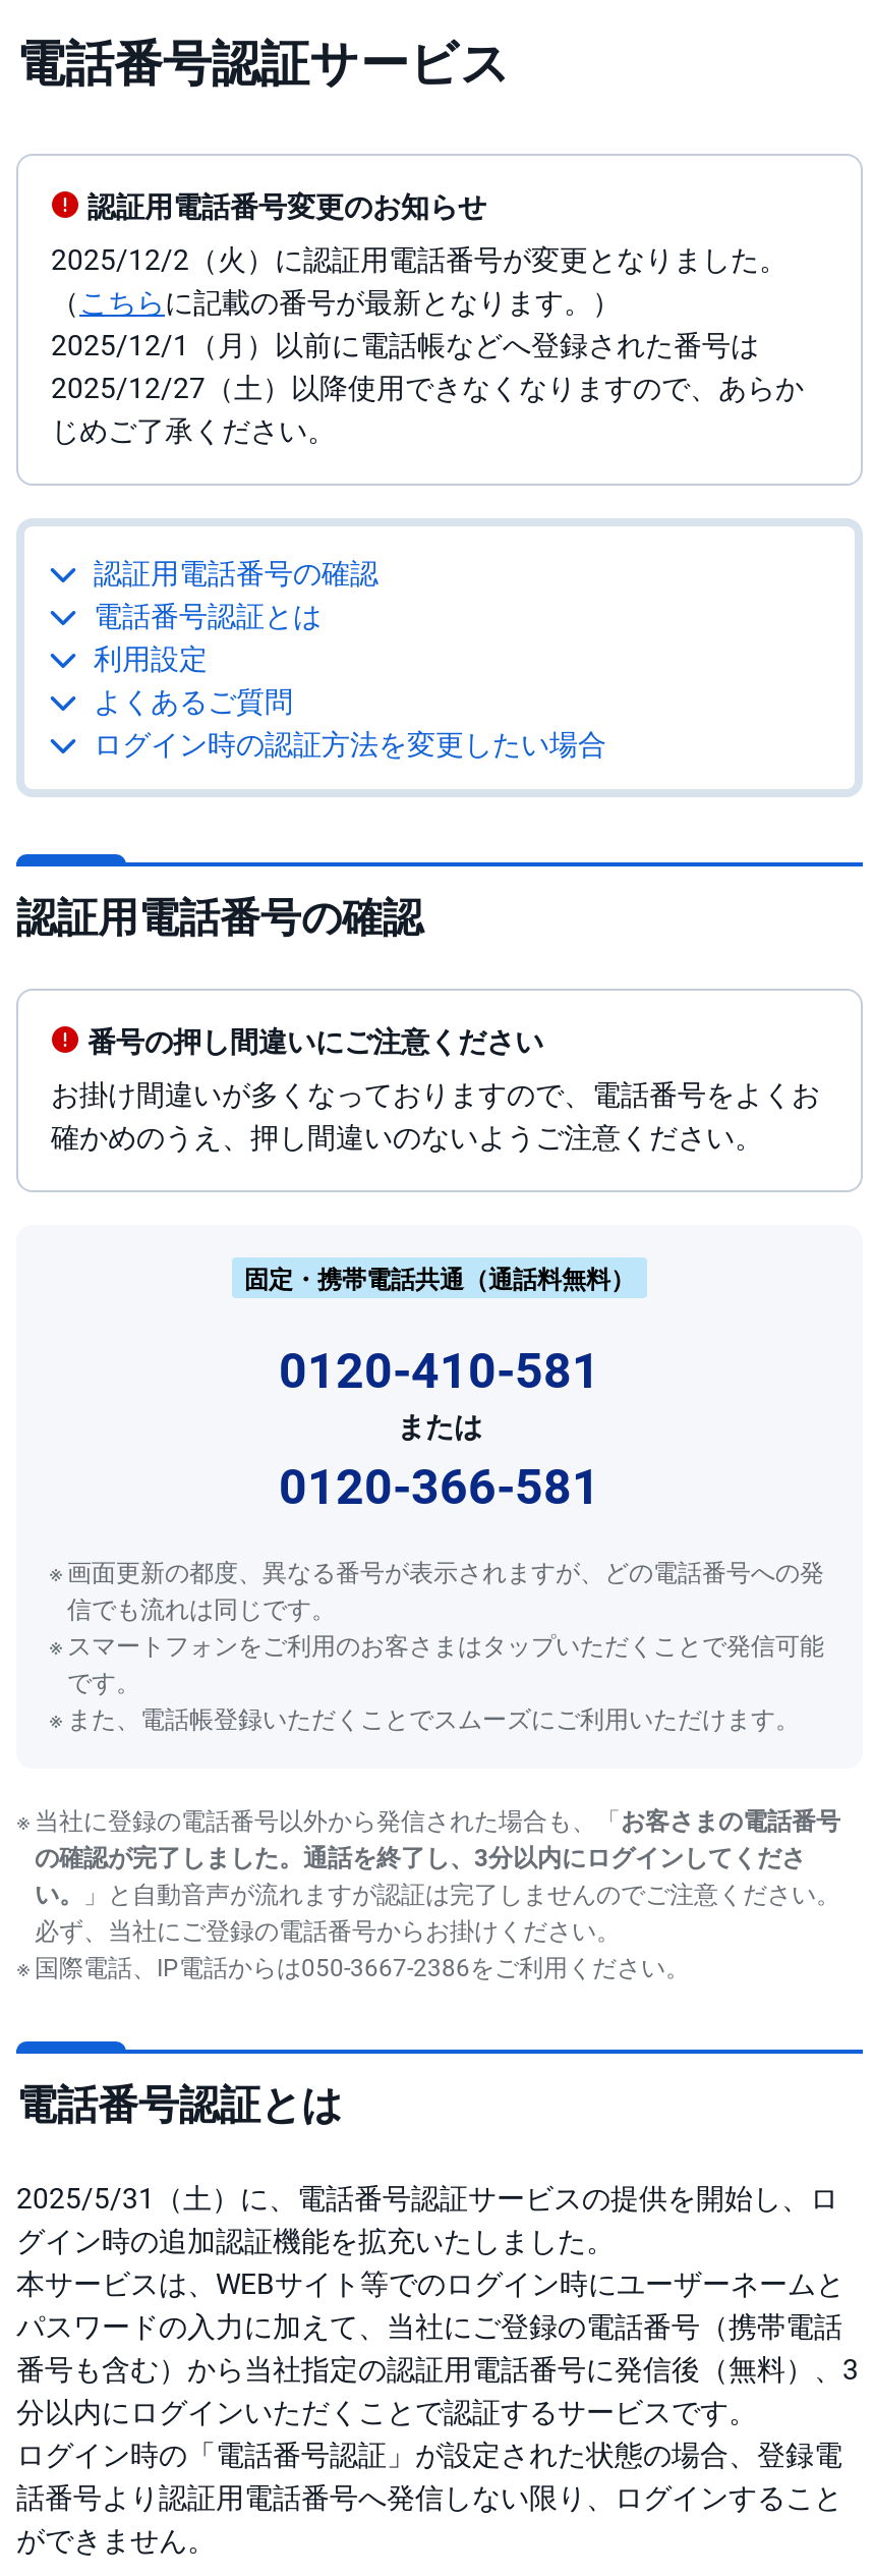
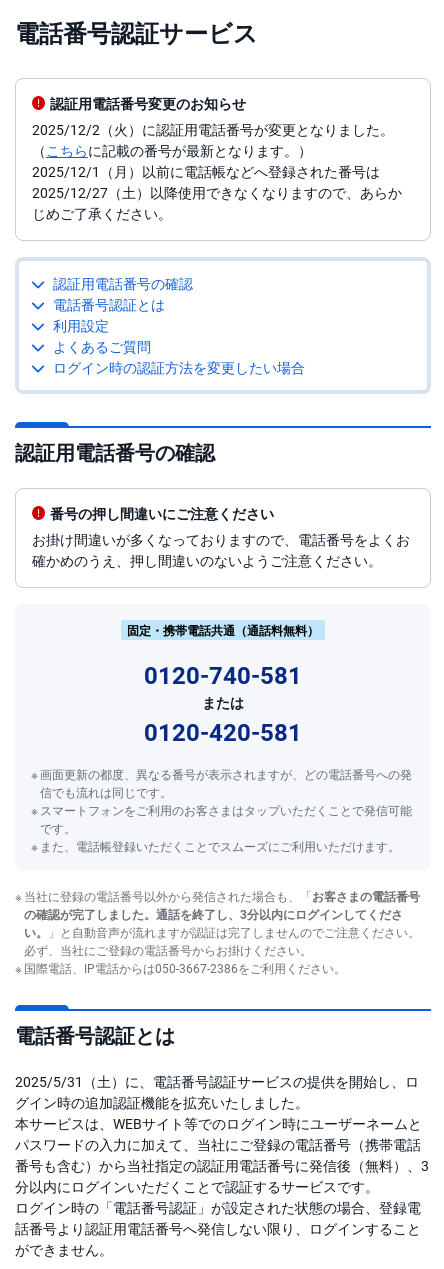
[279,1333,600,1402] 0120-410-581 -> [144,657,302,691] 0120-740-581
[279,1449,600,1518] 0120-366-581 -> [144,714,302,748] 0120-420-581

